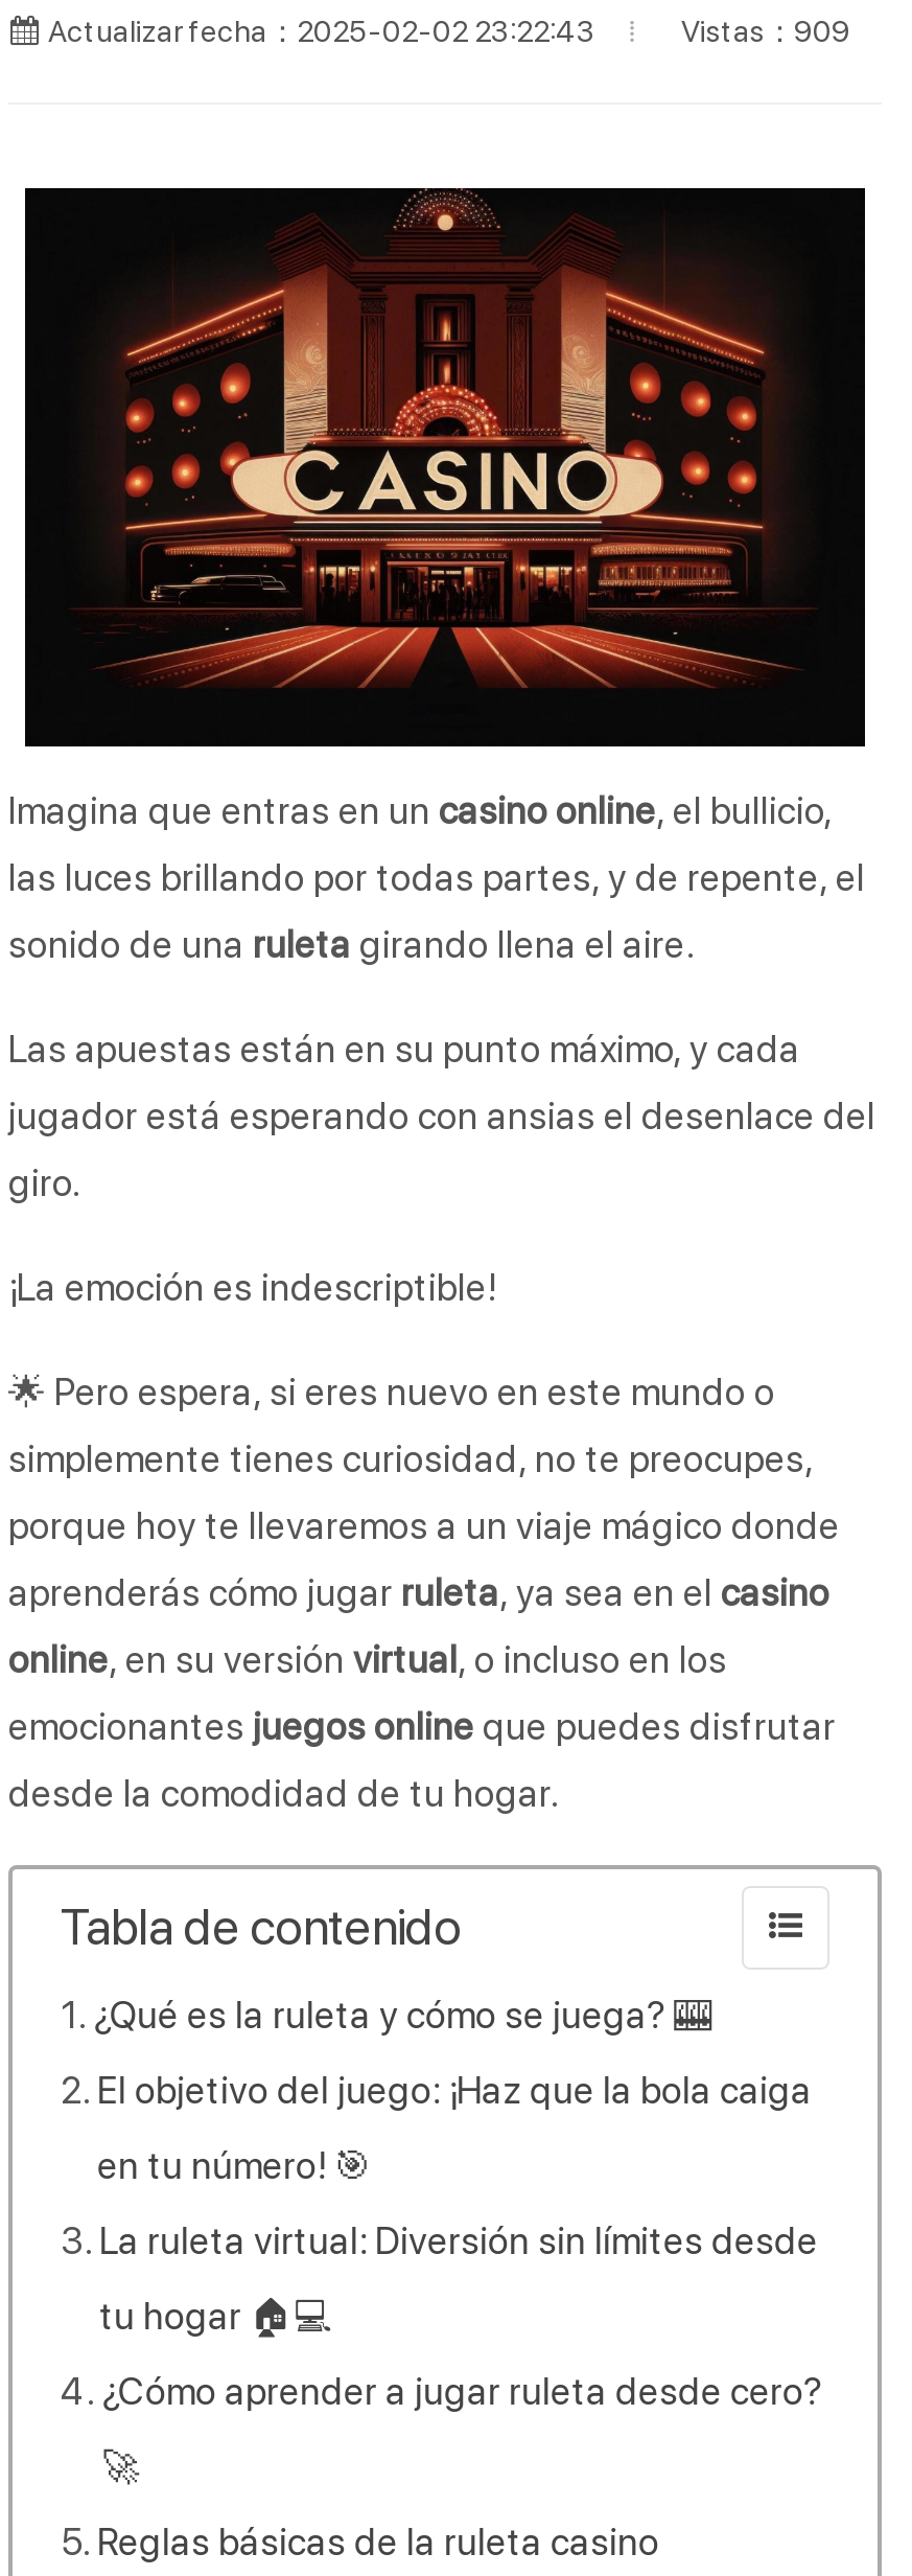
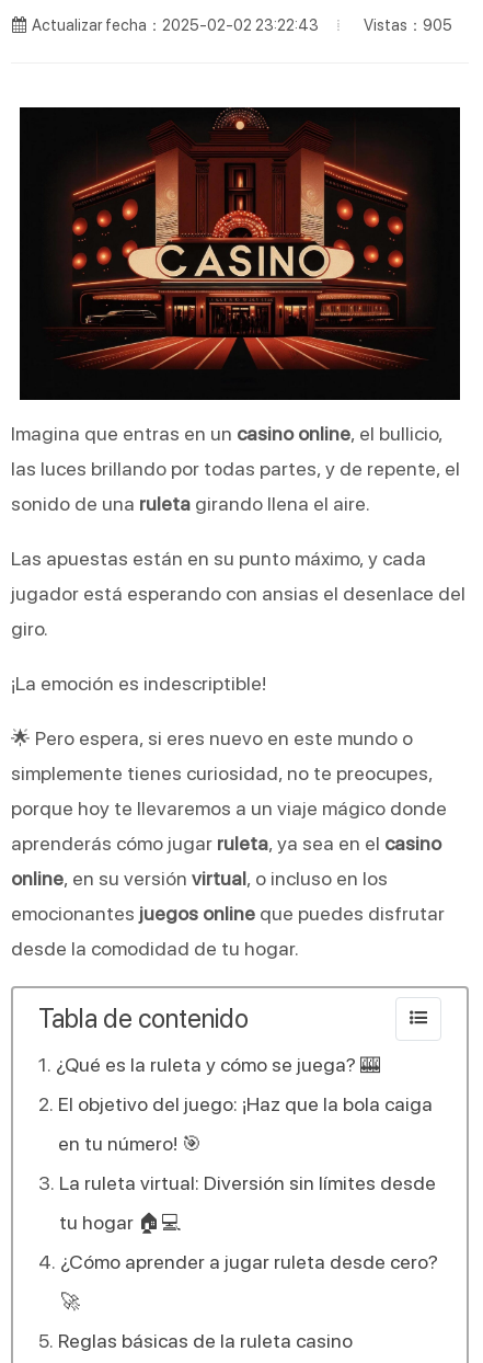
[681,11,850,47] Vistas：909 -> [364,15,452,33] Vistas：905

